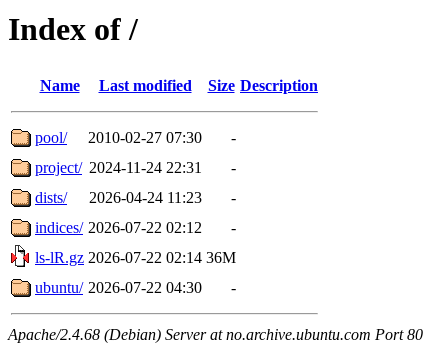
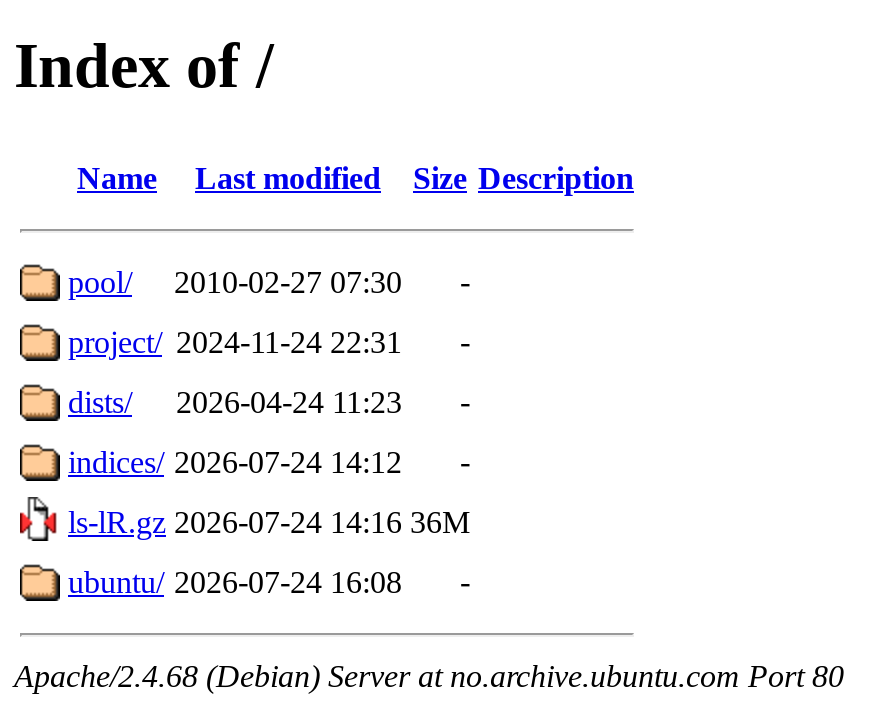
[35,219,202,236] indices/ 2026-07-22 02:12 -> [68,445,402,479] indices/ 2026-07-24 14:12
[35,249,236,266] ls-lR.gz 2026-07-22 02:14 36M -> [68,505,470,539] ls-lR.gz 2026-07-24 14:16 36M
[35,279,202,296] ubuntu/ 2026-07-22 04:30 -> [68,565,402,599] ubuntu/ 2026-07-24 16:08

